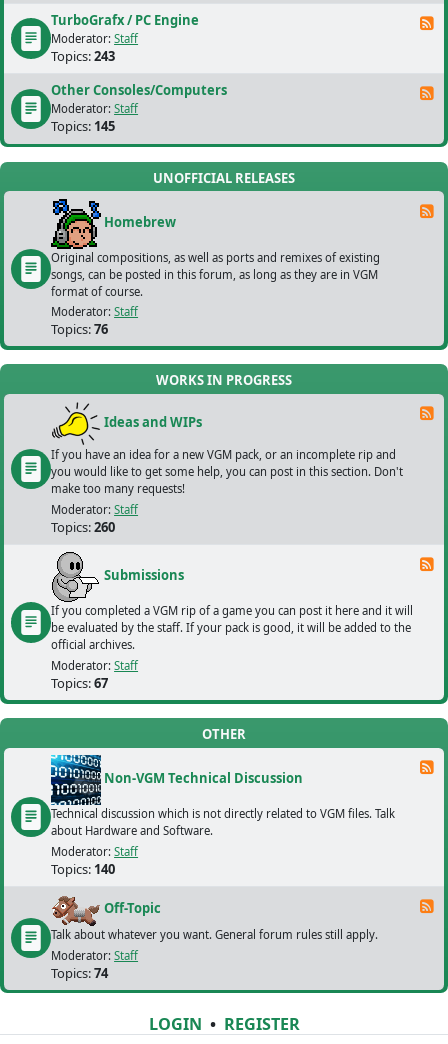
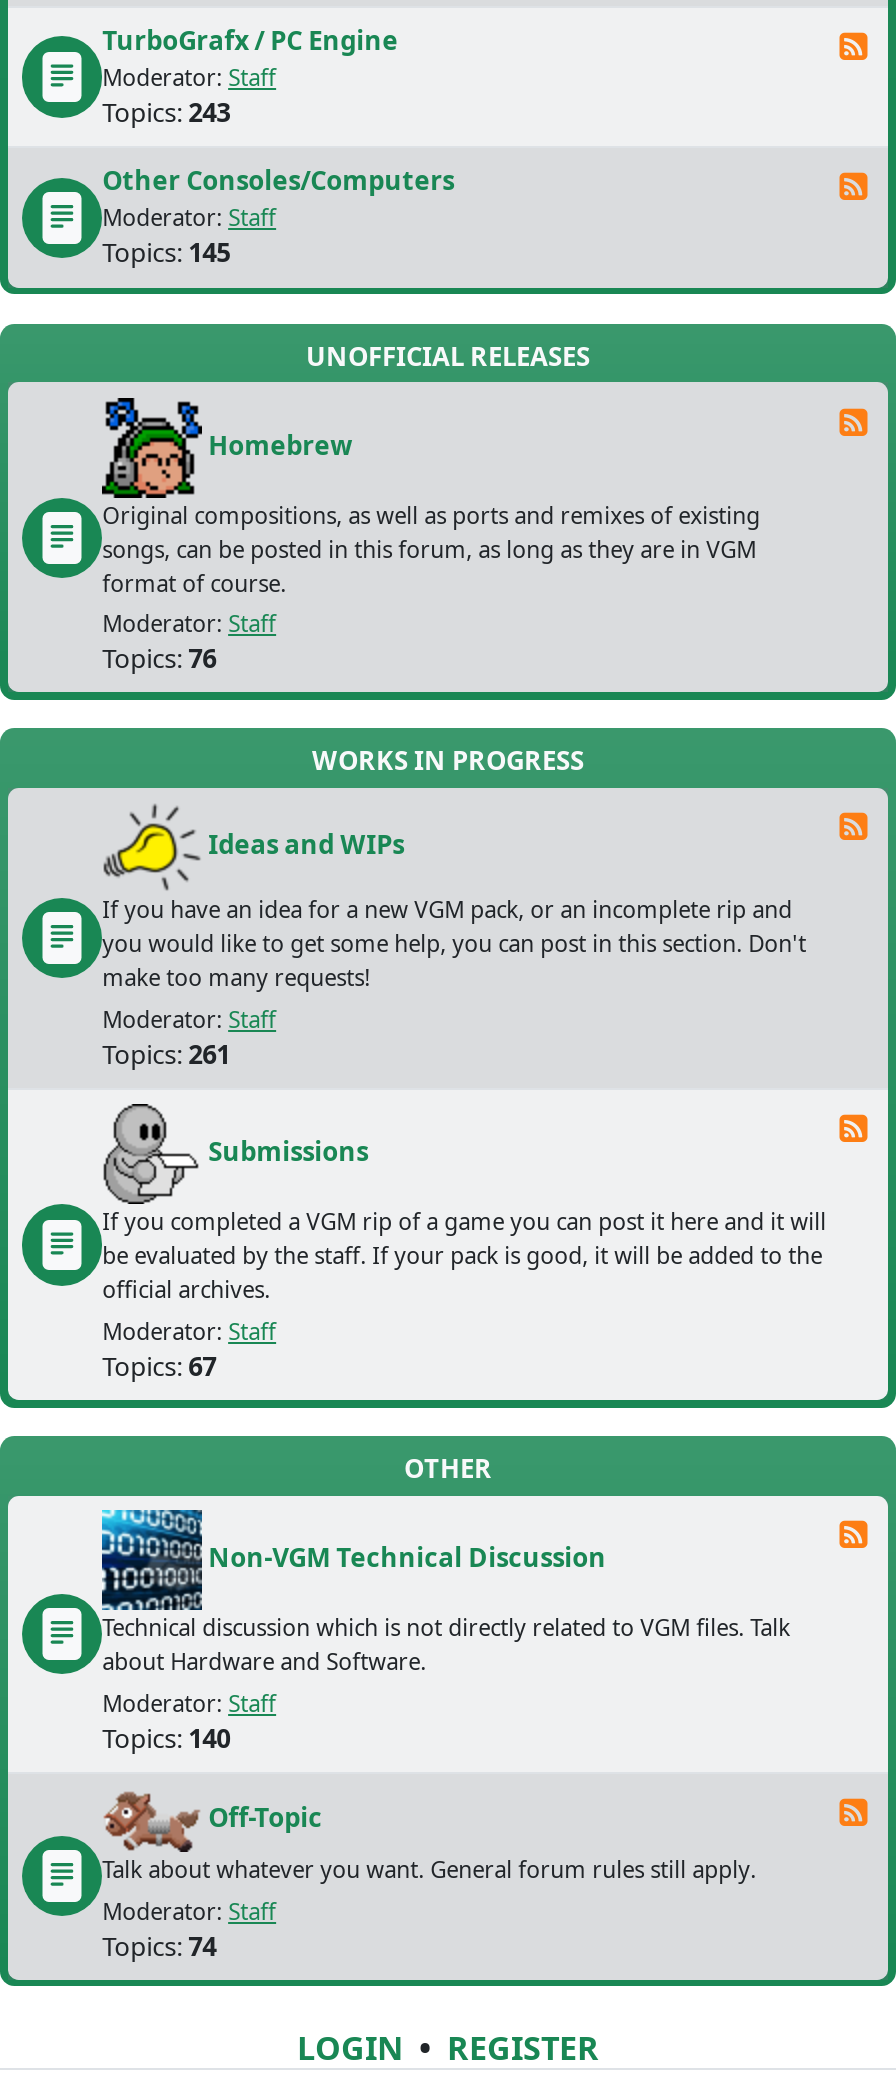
[51,518,115,536] Topics: 260 -> [102,1036,230,1072] Topics: 261

